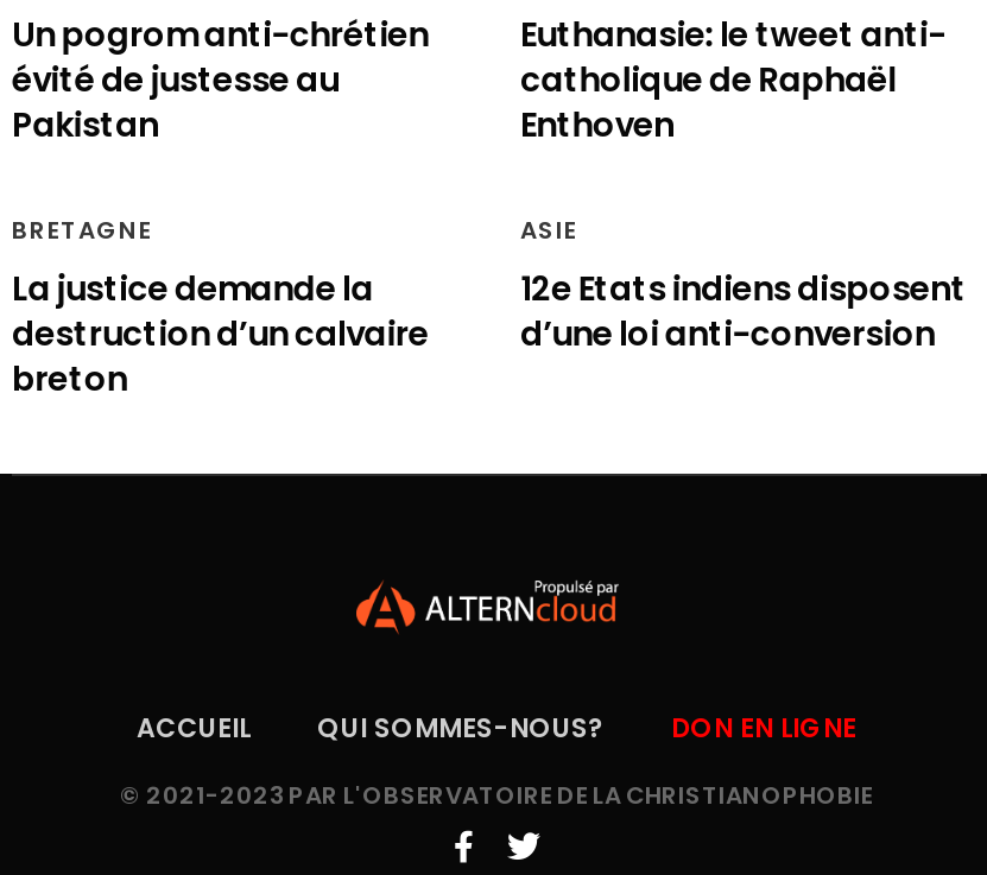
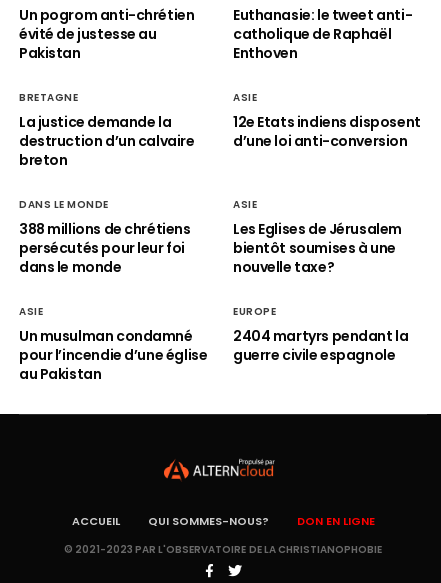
none -> [19,197,190,277] DANS LE MONDE | 388 millions de chrétiens | persécutés pour leur foi | dans le monde
none -> [19,197,402,384] ASIE | Les Eglises de Jérusalem | bientôt soumises à une | nouvelle taxe? | ASIE | Un musulman condamné | pour l’incendie d’une église | au Pakistan
none -> [233,304,408,365] EUROPE | 2404 martyrs pendant la | guerre civile espagnole

